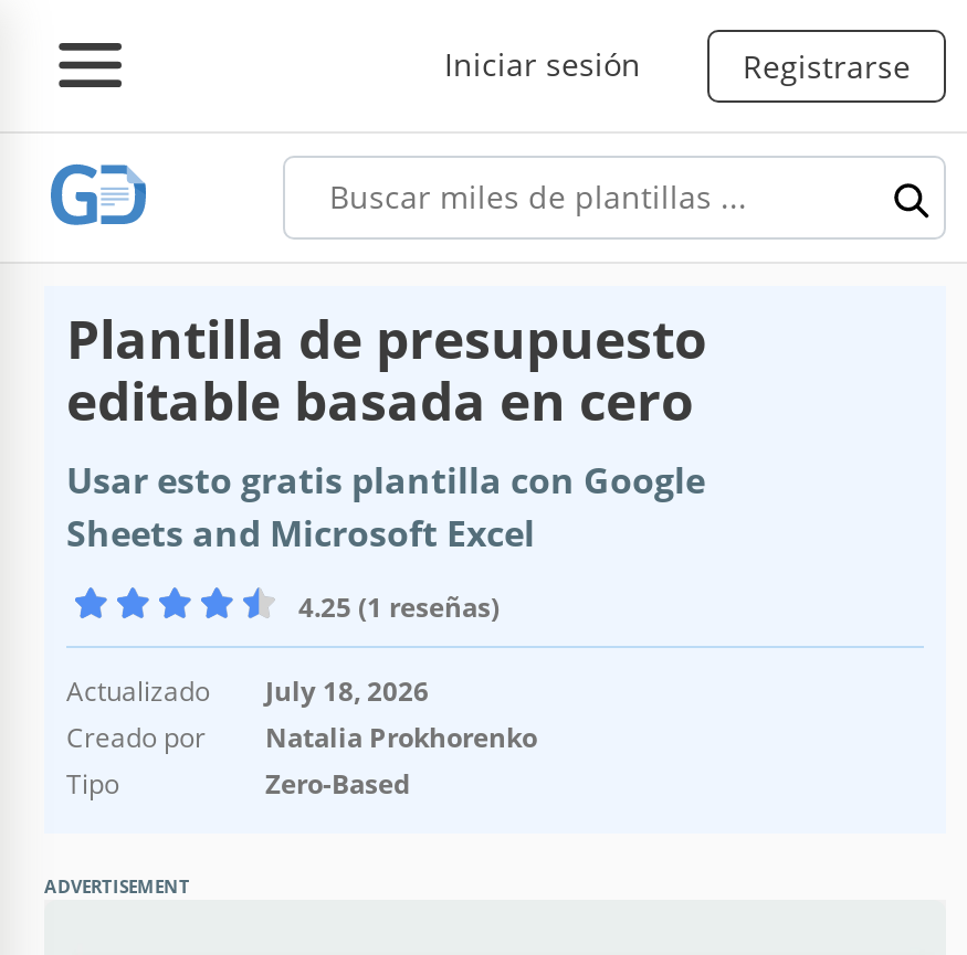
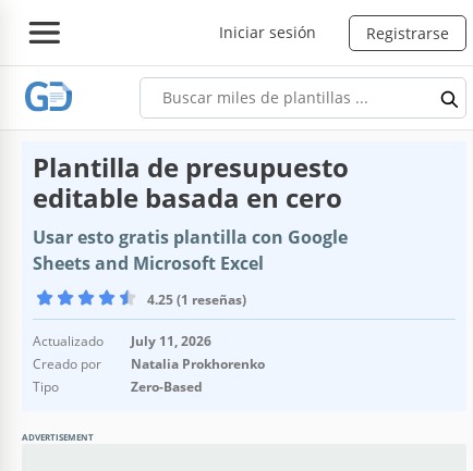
[66,671,429,709] Actualizado July 18, 2026 -> [33,331,211,350] Actualizado July 11, 2026

